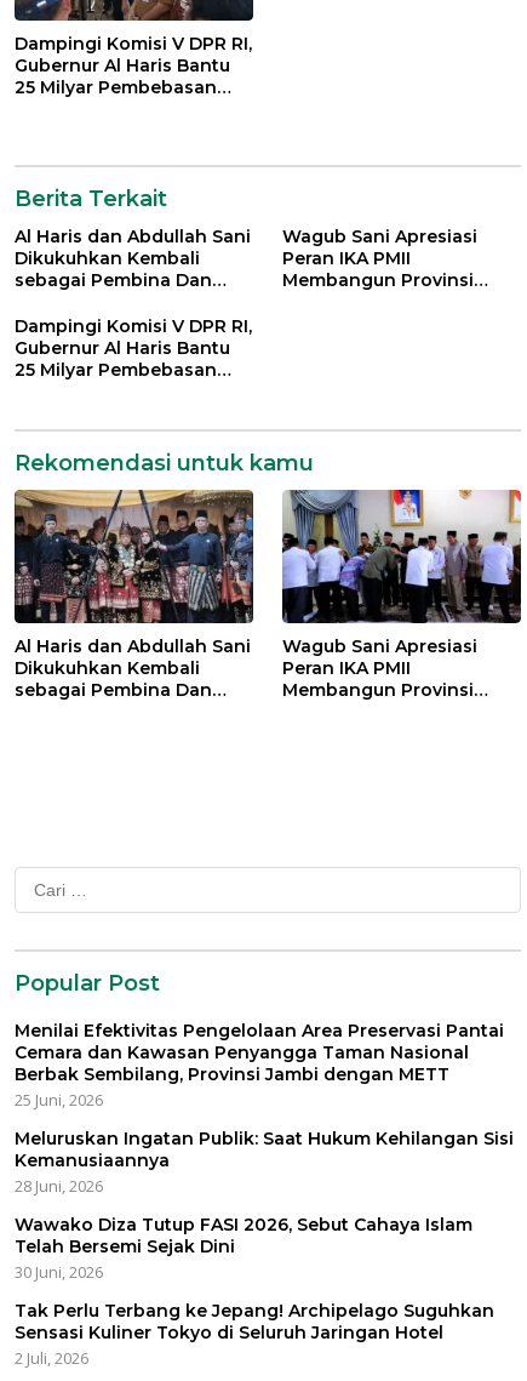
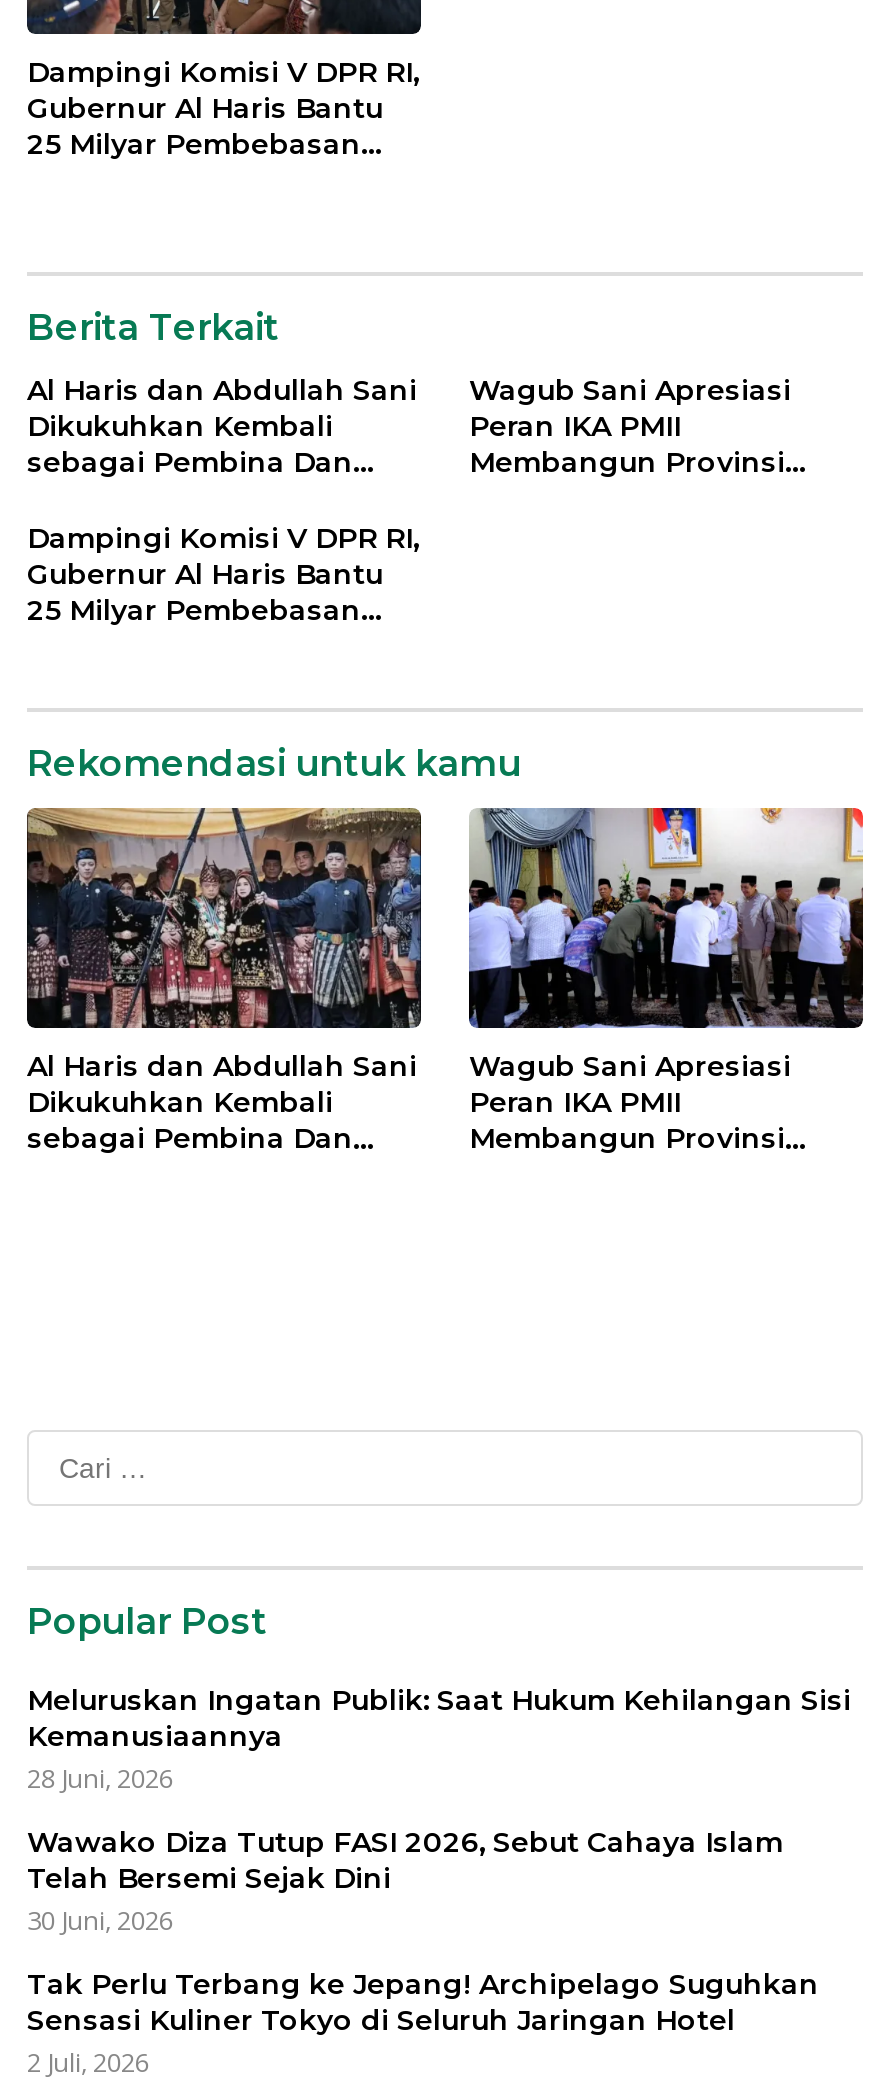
[15,1020,504,1111] Menilai Efektivitas Pengelolaan Area Preservasi Pantai | Cemara dan Kawasan Penyangga Taman Nasional | Berbak Sembilang, Provinsi Jambi dengan METT | 25 Juni, 2026 -> none

